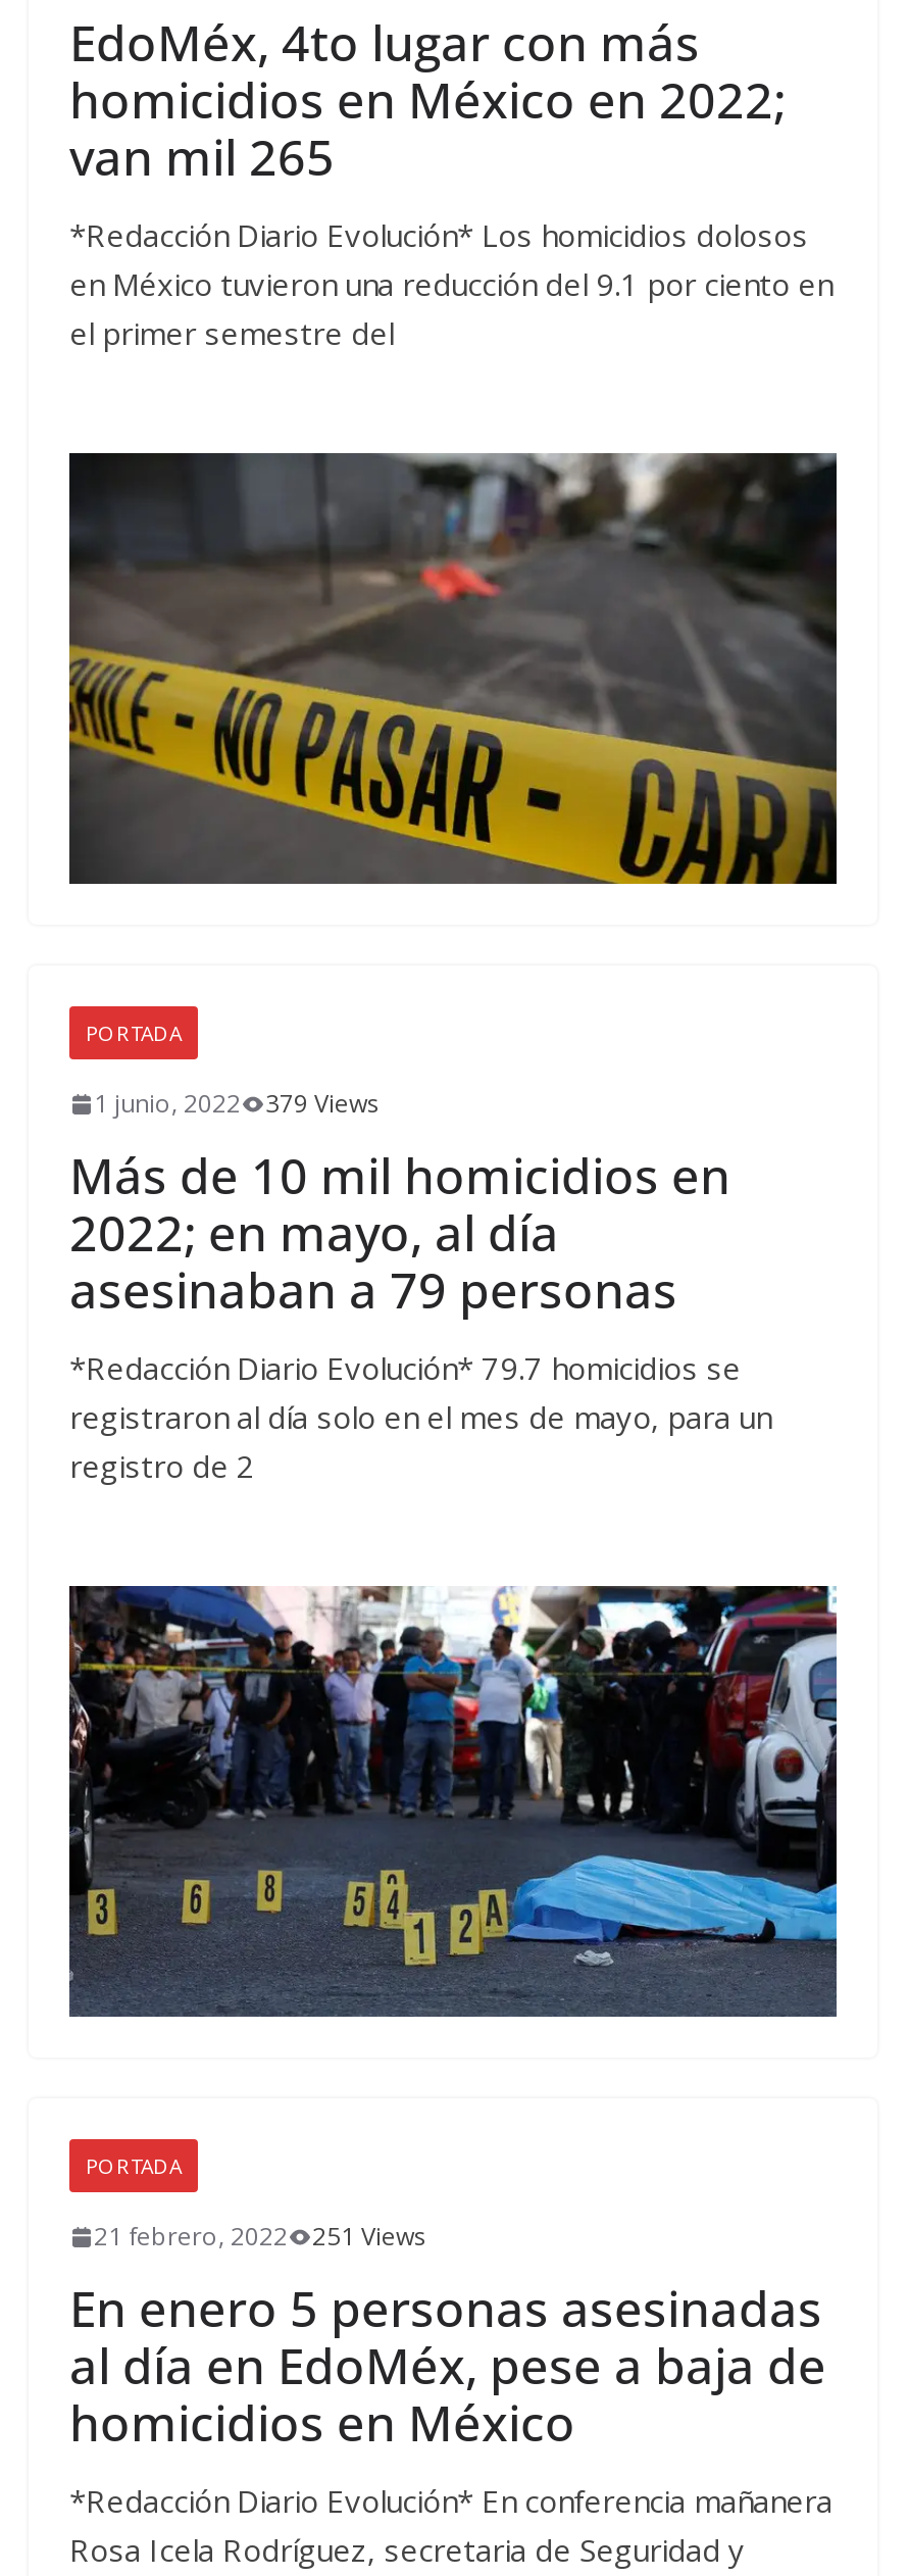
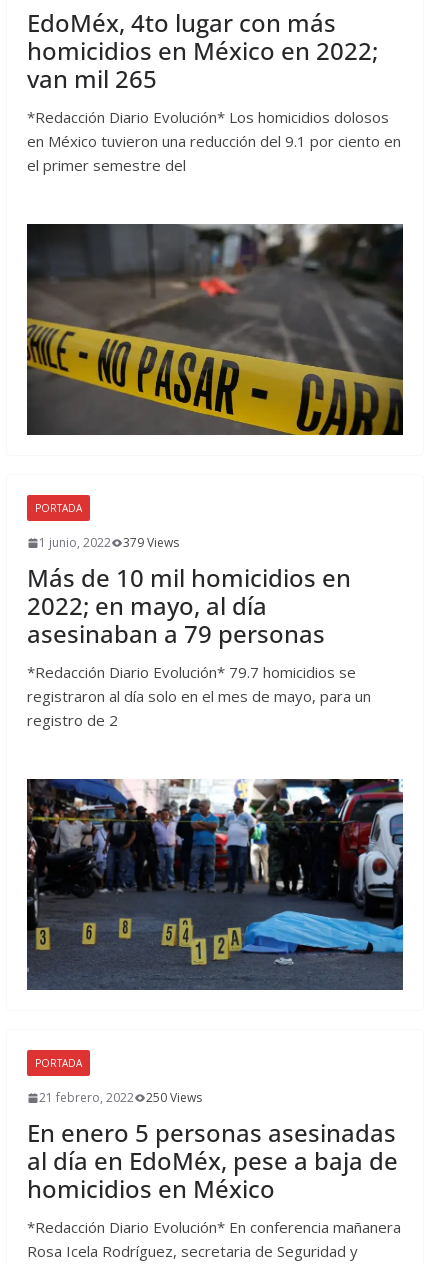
[94,2219,426,2254] 21 febrero, 2022 251 Views -> [39,1089,202,1106] 21 febrero, 2022 250 Views

